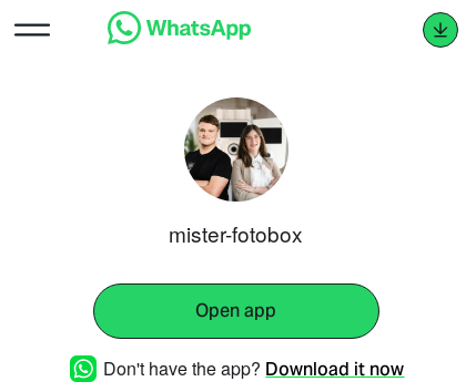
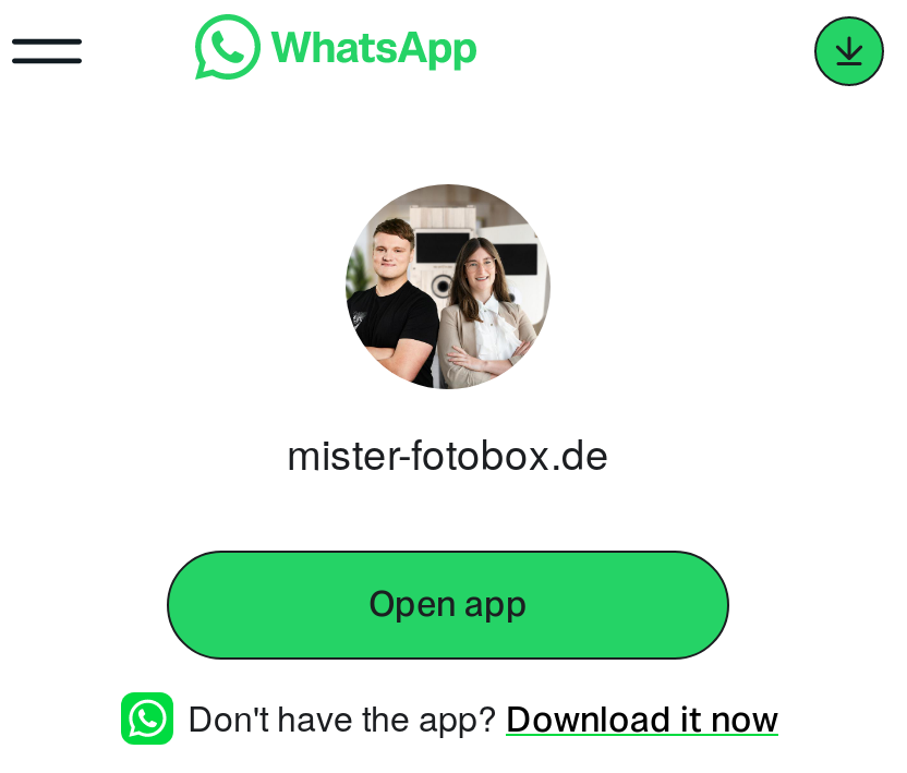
[169,218,303,248] mister-fotobox -> [287,422,609,481] mister-fotobox.de

